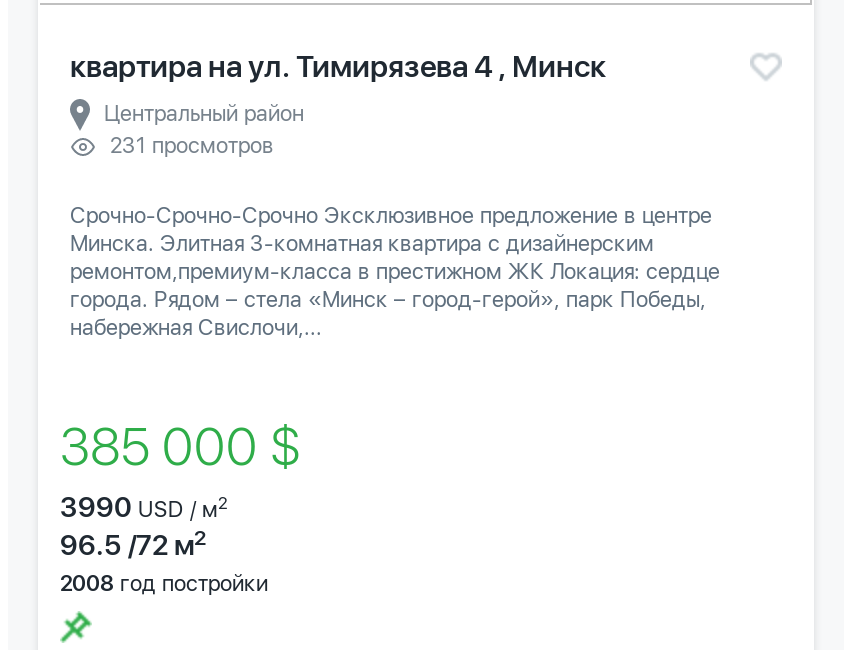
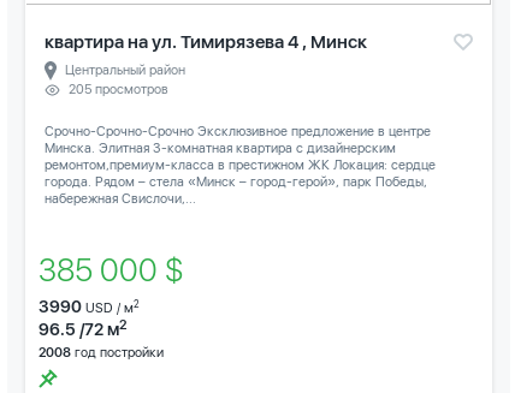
[110,133,274,159] 231 просмотров -> [69,81,168,97] 205 просмотров

